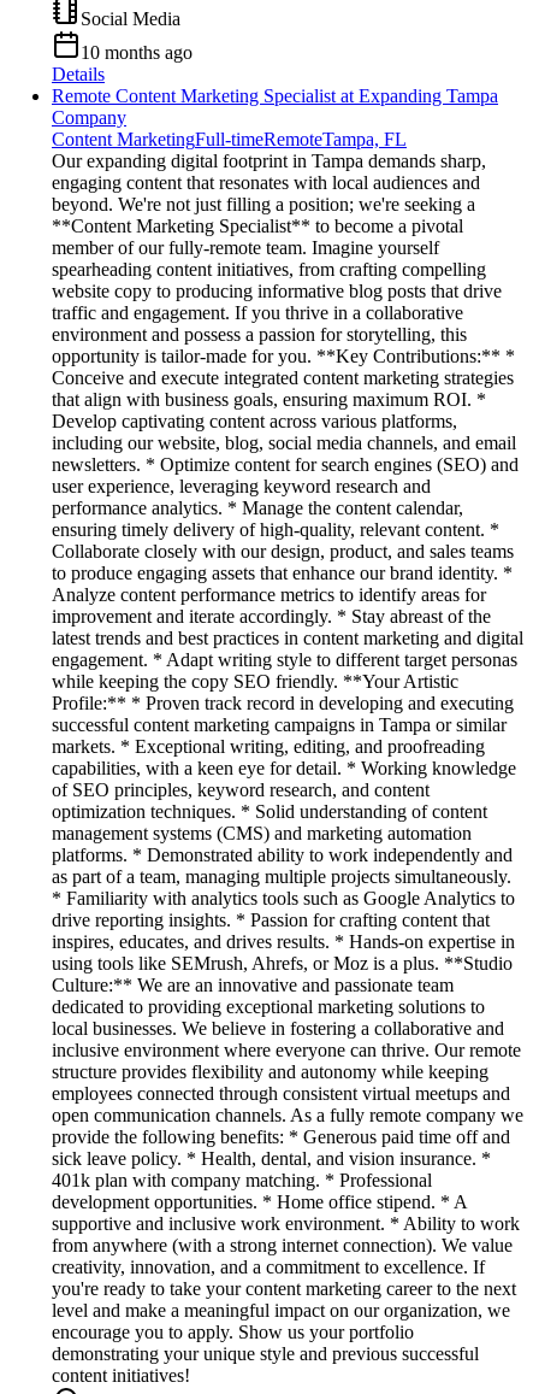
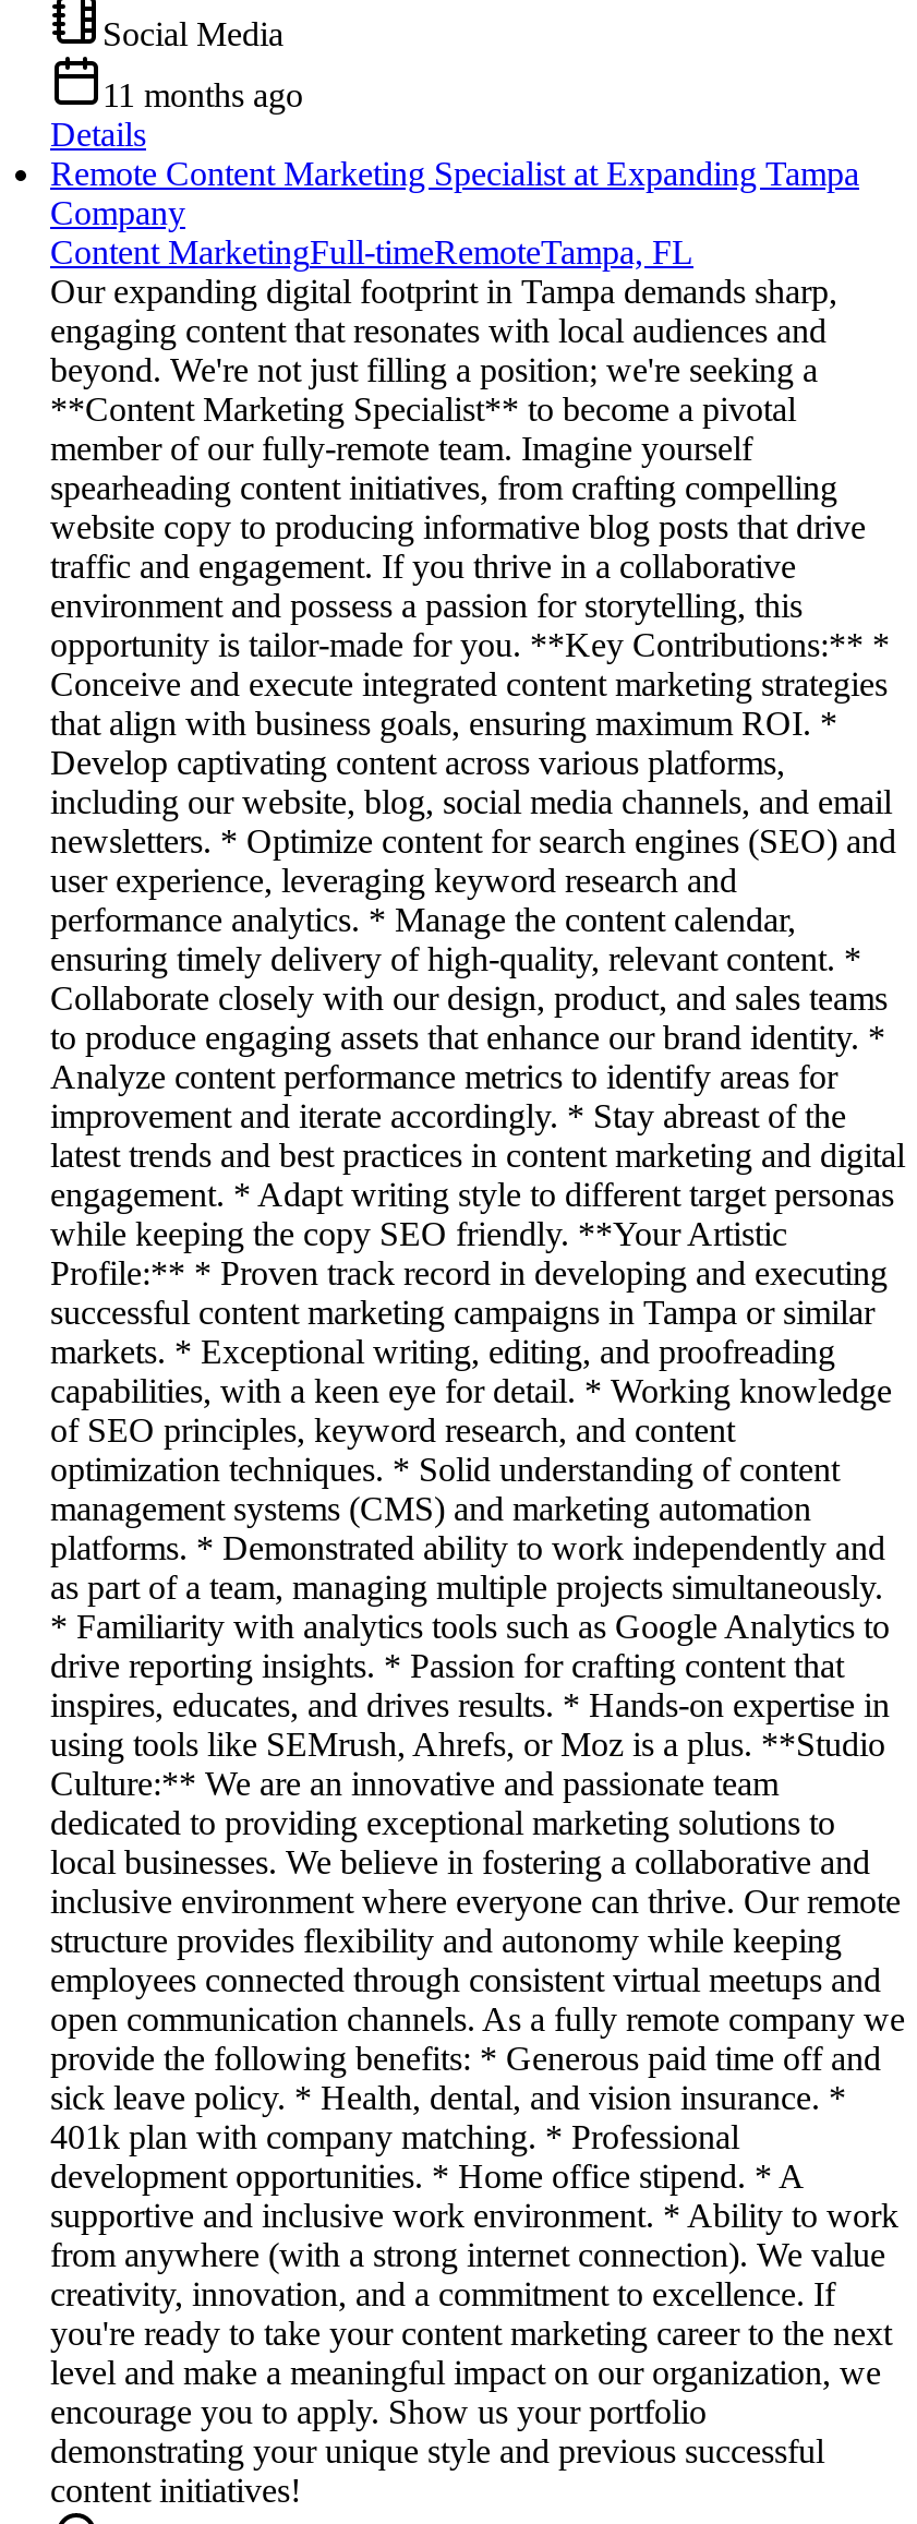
[81,42,193,63] 10 months ago -> [102,76,303,113] 11 months ago

